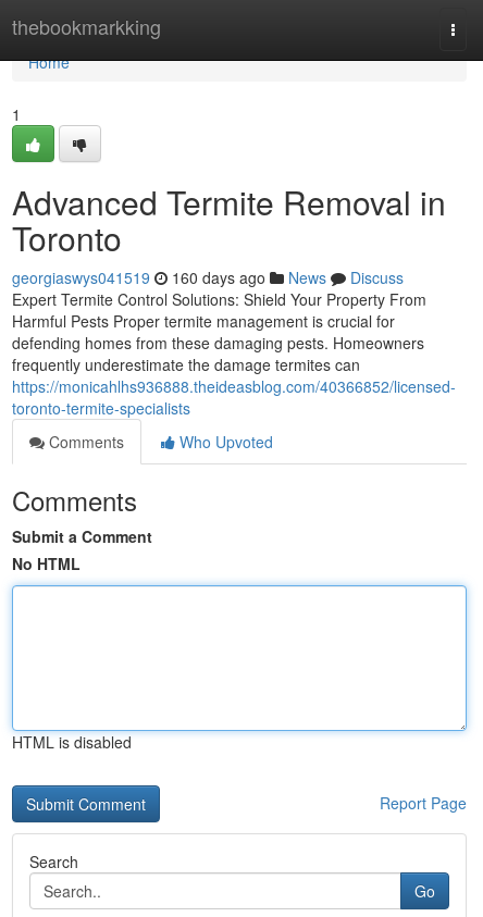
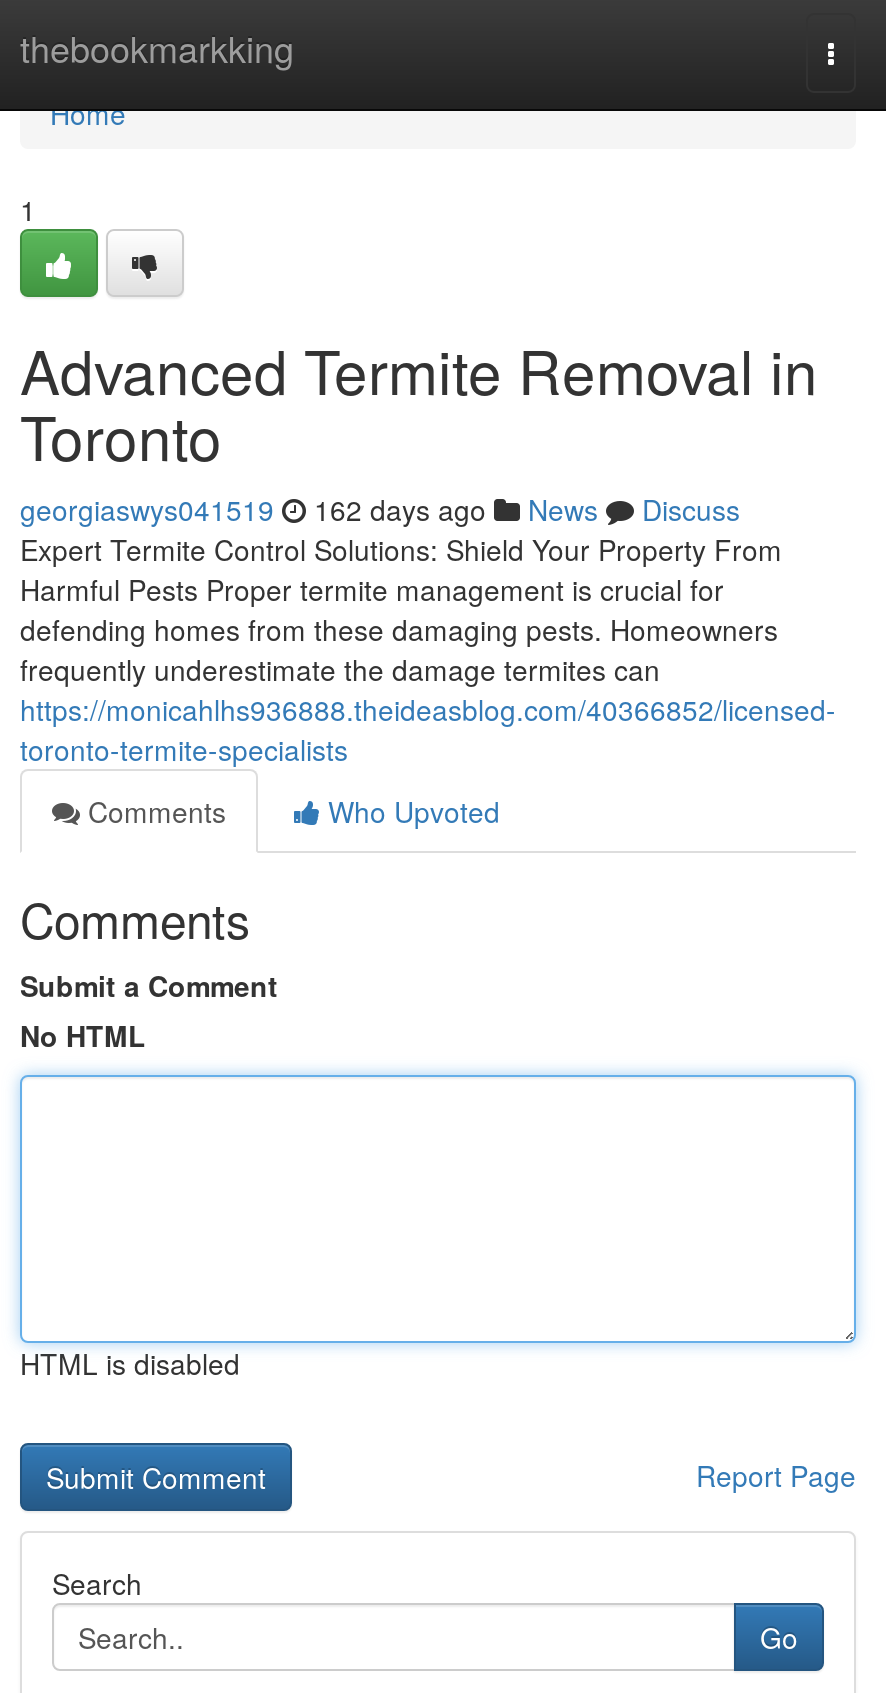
[12,267,404,288] georgiaswys041519 160 days ago News Discuss -> [20,489,740,529] georgiaswys041519 162 days ago News Discuss

